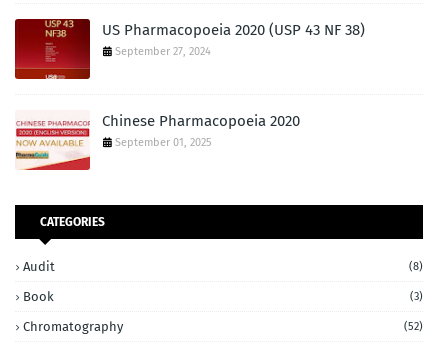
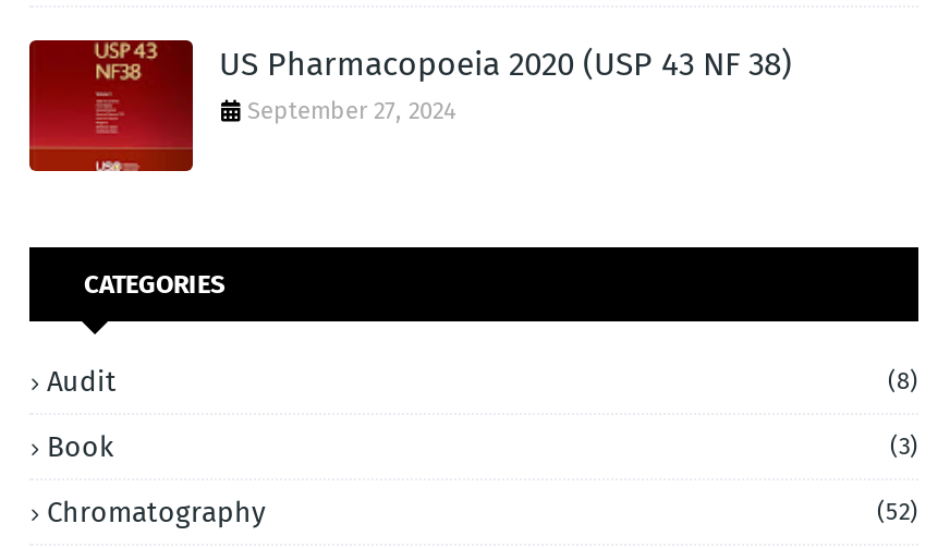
[15,112,300,170] [image] | Chinese Pharmacopoeia 2020 | September 01, 2025 -> none

